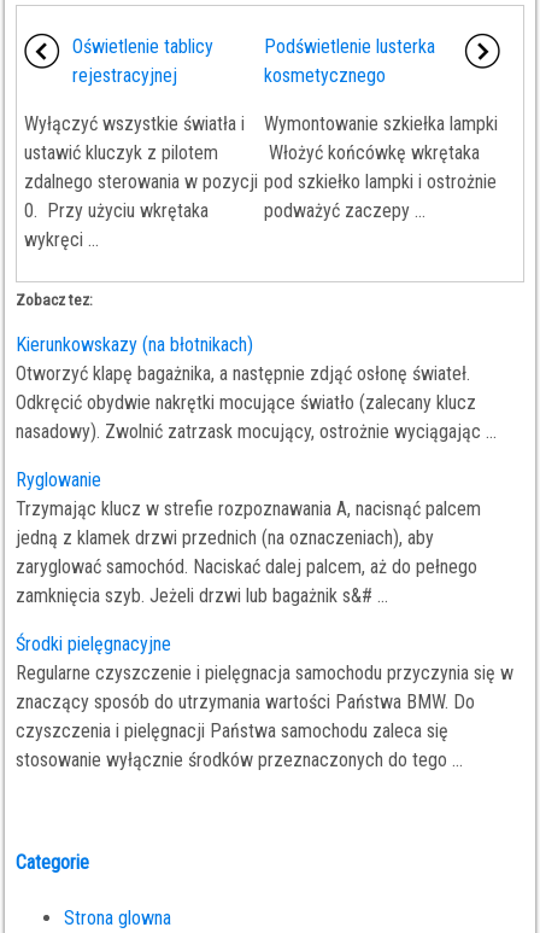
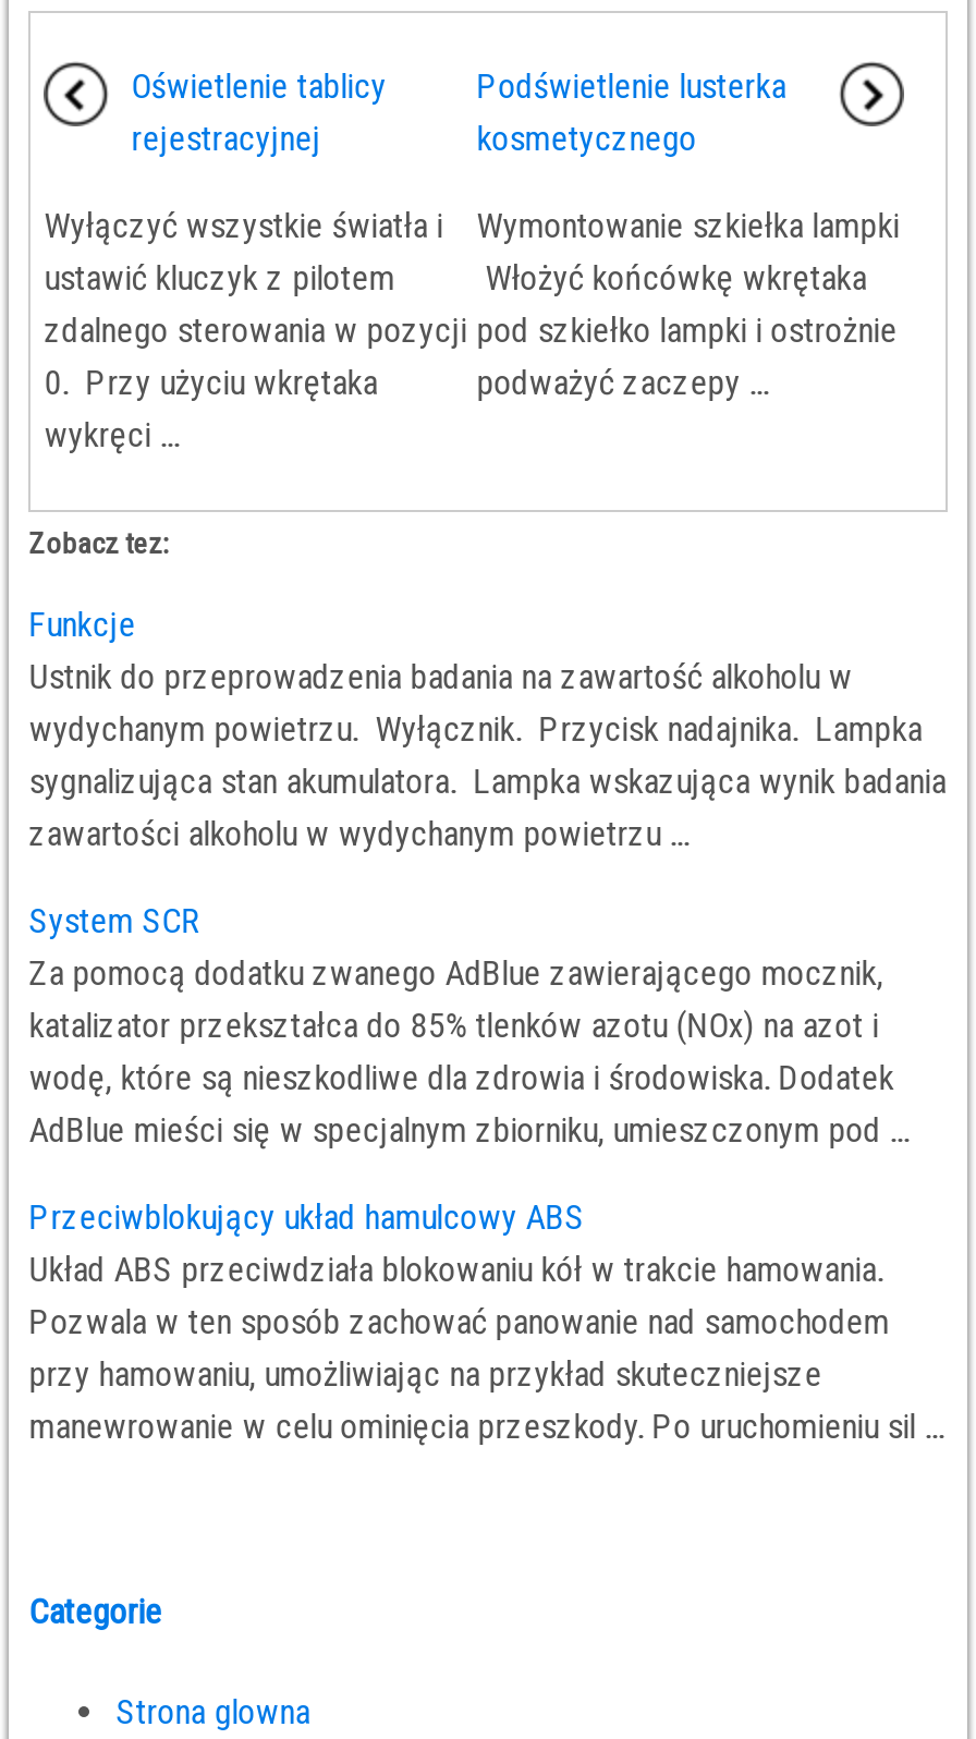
[16,333,497,443] Kierunkowskazy (na błotnikach) | Otworzyć klapę bagażnika, a następnie zdjąć osłonę świateł. | Odkręcić obydwie nakrętki mocujące światło (zalecany klucz | nasadowy). Zwolnić zatrzask mocujący, ostrożnie wyciągając ... -> [29,604,946,854] Funkcje | Ustnik do przeprowadzenia badania na zawartość alkoholu w | wydychanym powietrzu. Wyłącznik. Przycisk nadajnika. Lampka | sygnalizująca stan akumulatora. Lampka wskazująca wynik badania | zawartości alkoholu w wydychanym powietrzu ...
[16,468,481,607] Ryglowanie | Trzymając klucz w strefie rozpoznawania A, nacisnąć palcem | jedną z klamek drzwi przednich (na oznaczeniach), aby | zaryglować samochód. Naciskać dalej palcem, aż do pełnego | zamknięcia szyb. Jeżeli drzwi lub bagażnik s&# ... -> [29,900,909,1151] System SCR | Za pomocą dodatku zwanego AdBlue zawierającego mocznik, | katalizator przekształca do 85% tlenków azotu (NOx) na azot i | wodę, które są nieszkodliwe dla zdrowia i środowiska. Dodatek | AdBlue mieści się w specjalnym zbiorniku, umieszczonym pod ...
[16,632,514,771] Środki pielęgnacyjne | Regularne czyszczenie i pielęgnacja samochodu przyczynia się w | znaczący sposób do utrzymania wartości Państwa BMW. Do | czyszczenia i pielęgnacji Państwa samochodu zaleca się | stosowanie wyłącznie środków przeznaczonych do tego ... -> [29,1196,944,1447] Przeciwblokujący układ hamulcowy ABS | Układ ABS przeciwdziała blokowaniu kół w trakcie hamowania. | Pozwala w ten sposób zachować panowanie nad samochodem | przy hamowaniu, umożliwiając na przykład skuteczniejsze | manewrowanie w celu ominięcia przeszkody. Po uruchomieniu sil ...

